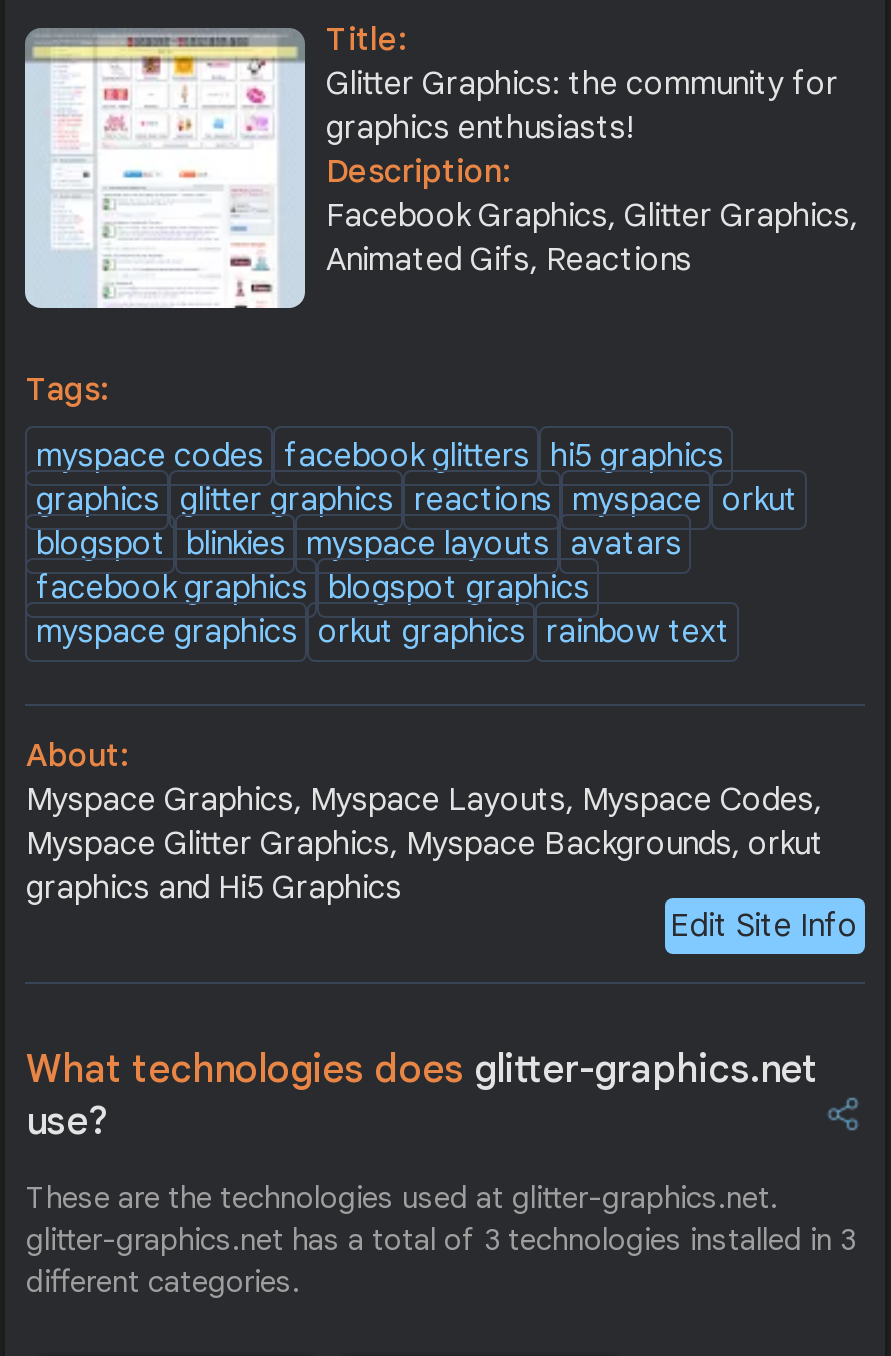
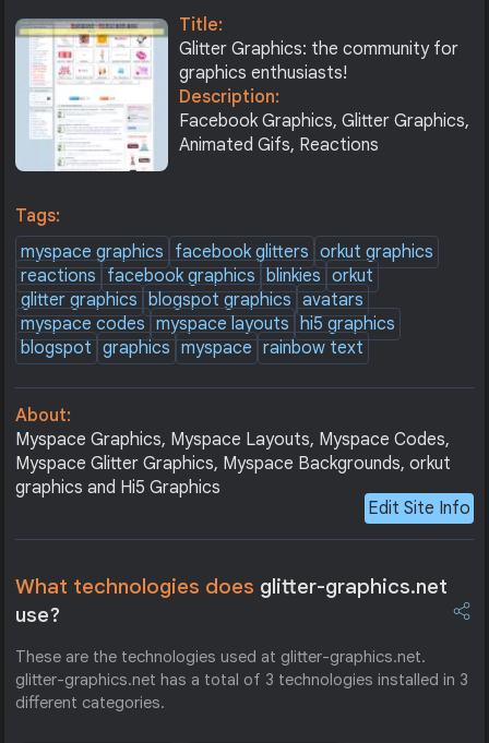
[36,436,798,652] myspace codes facebook glitters hi5 graphics | graphics glitter graphics reactions myspace orkut | blogspot blinkies myspace layouts avatars | facebook graphics blogspot graphics | myspace graphics orkut graphics rainbow text -> [21,241,434,359] myspace graphics facebook glitters orkut graphics | reactions facebook graphics blinkies orkut | glitter graphics blogspot graphics avatars | myspace codes myspace layouts hi5 graphics | blogspot graphics myspace rainbow text

